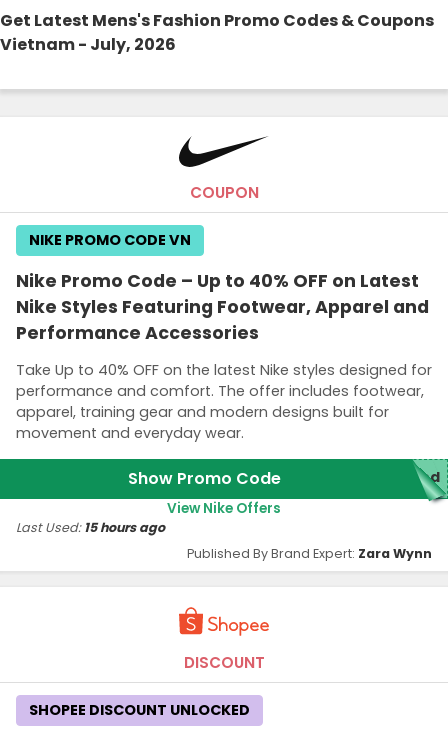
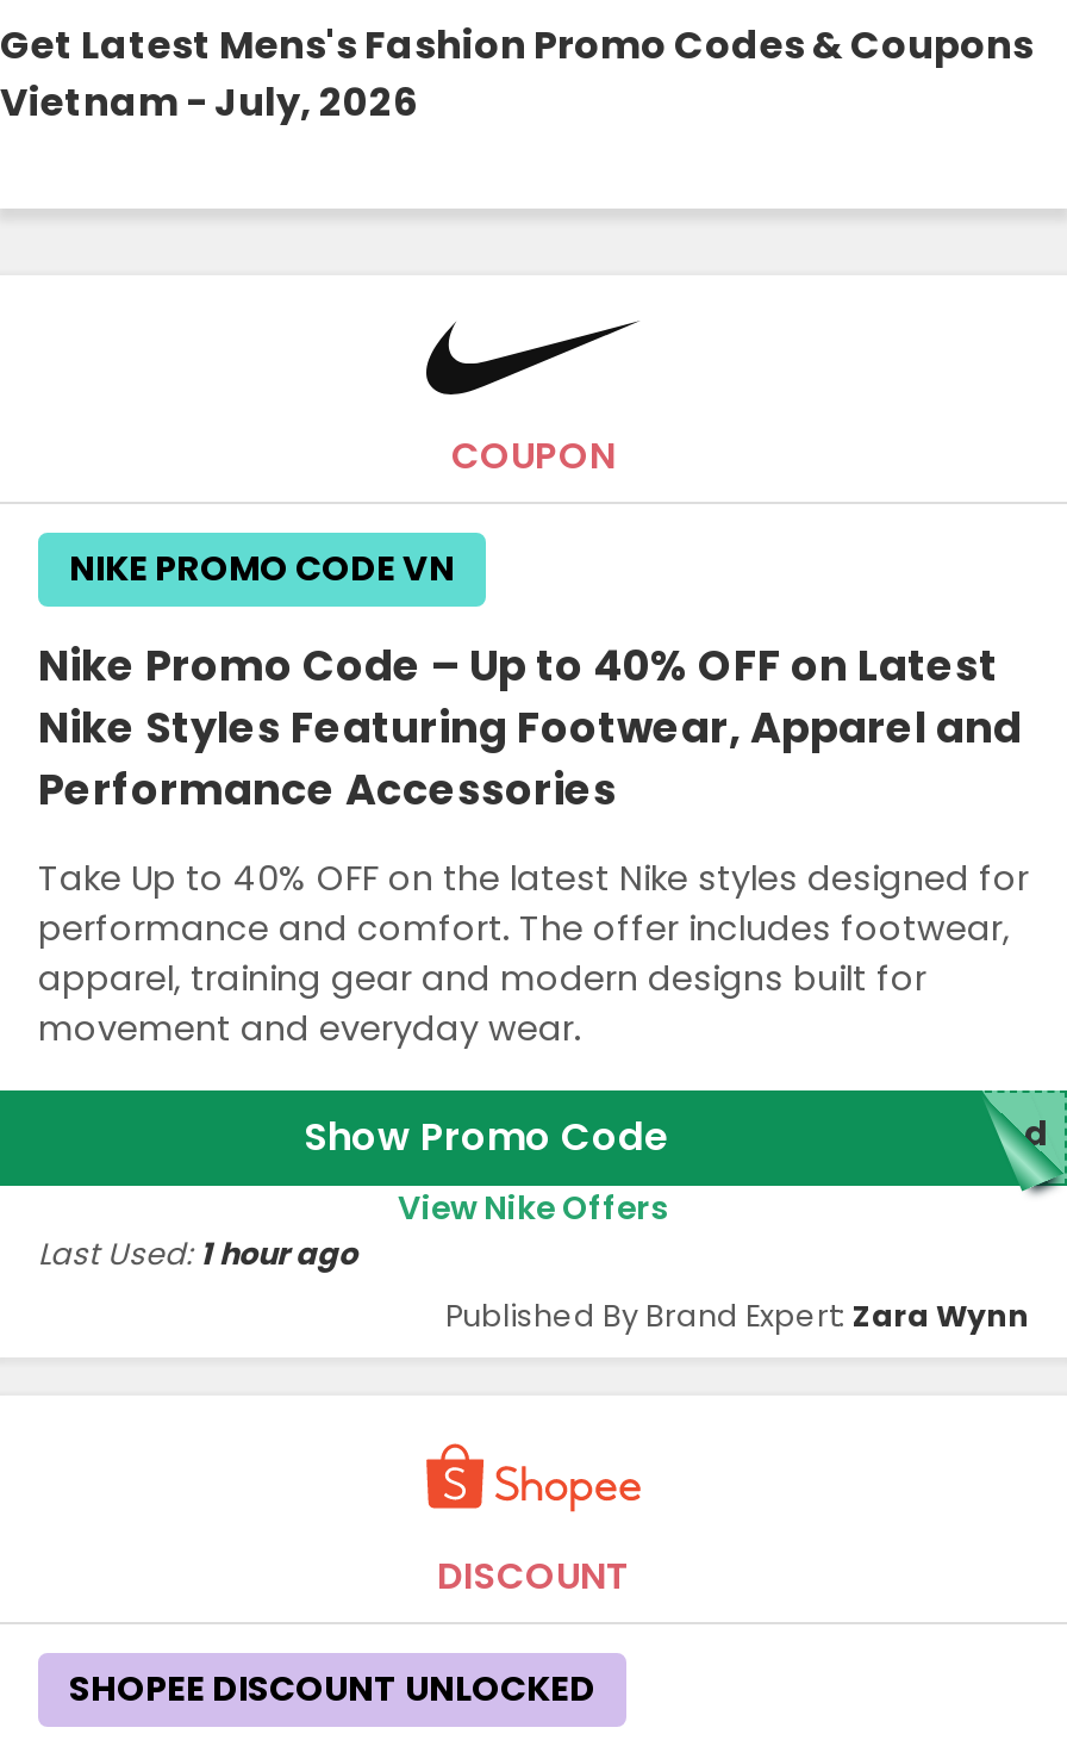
[16,519,165,536] Last Used: 15 hours ago -> [38,1233,357,1274] Last Used: 1 hour ago

